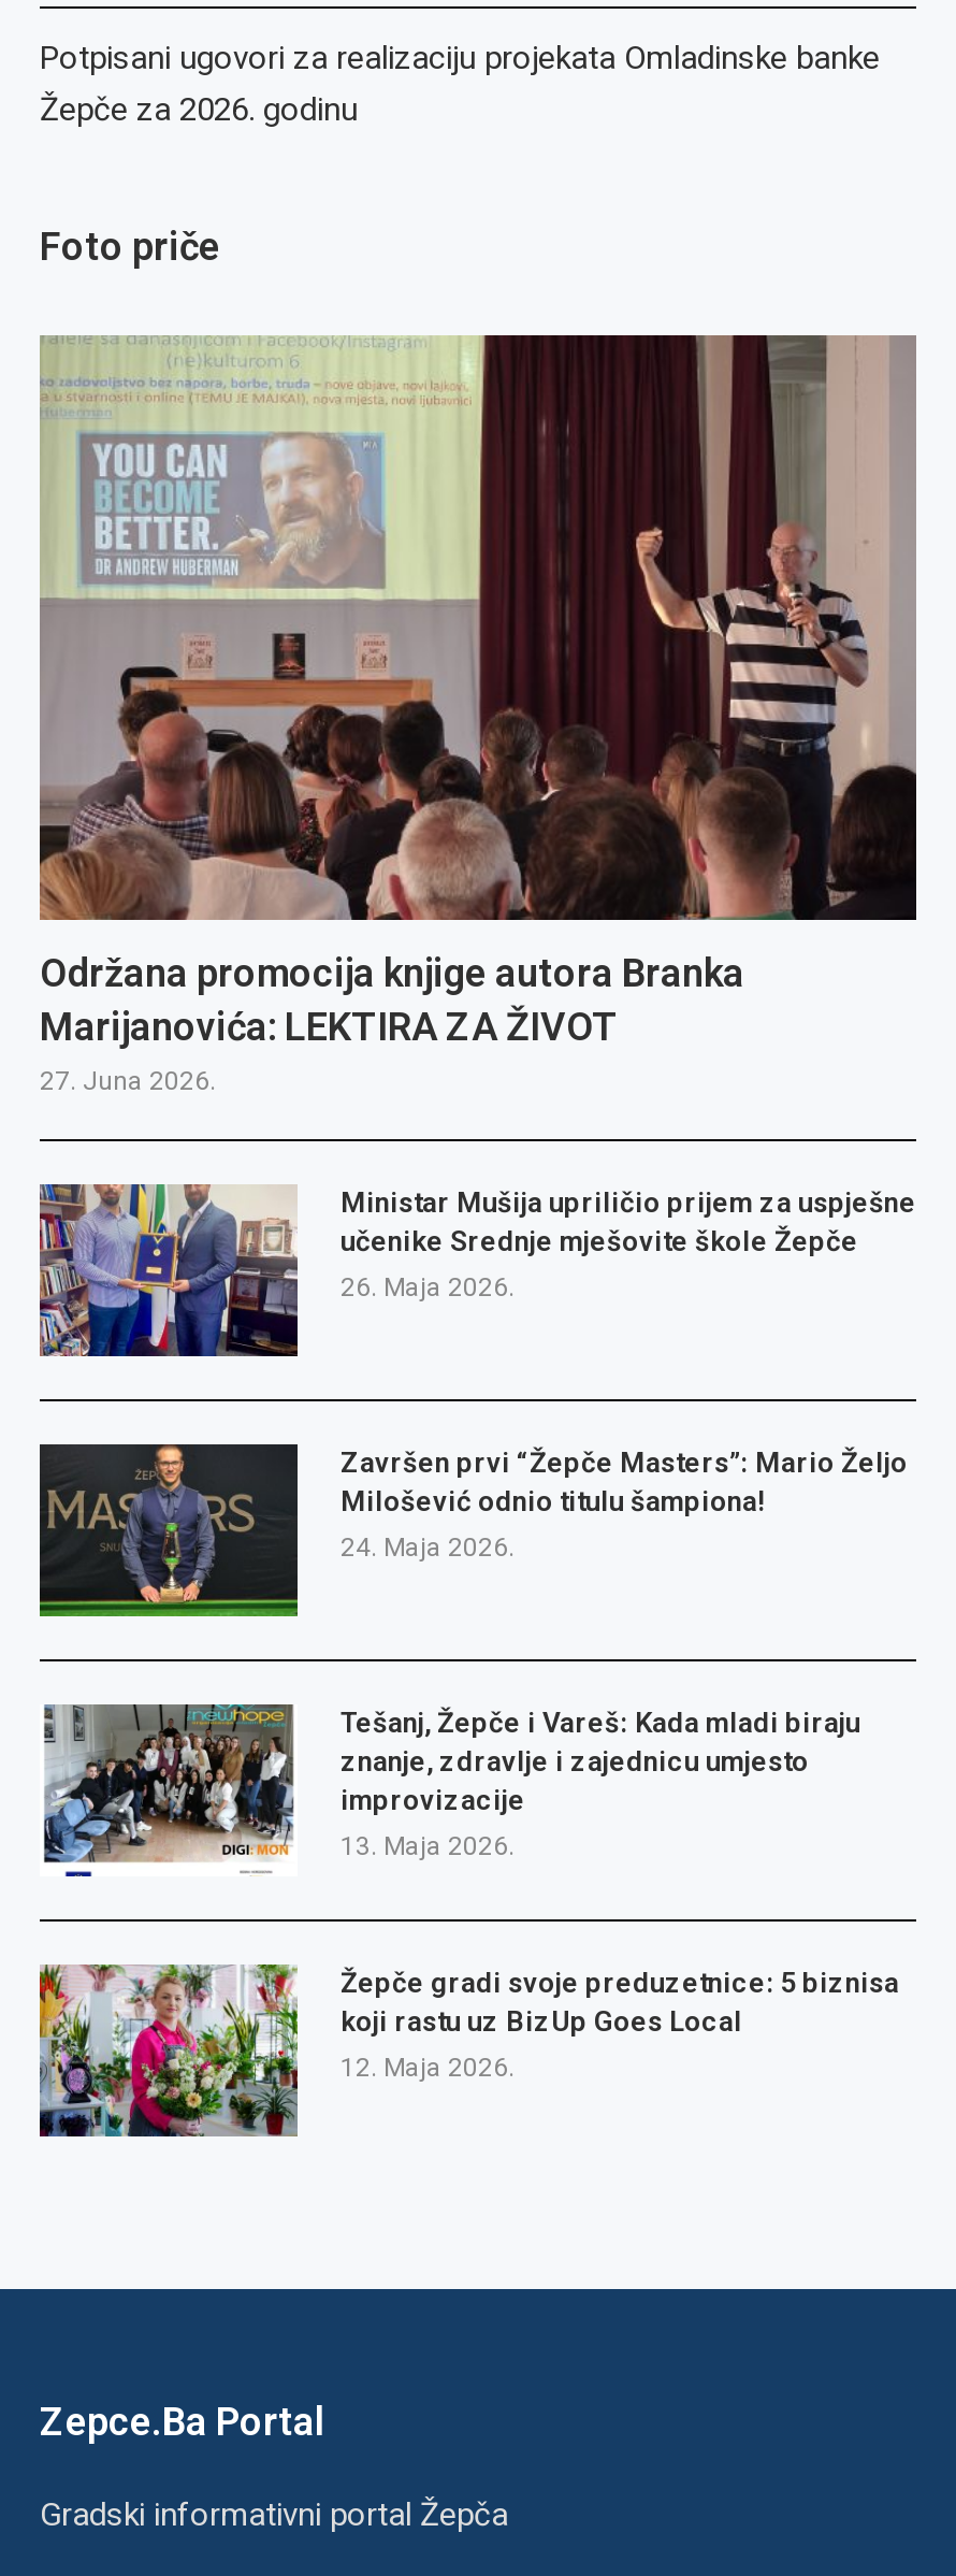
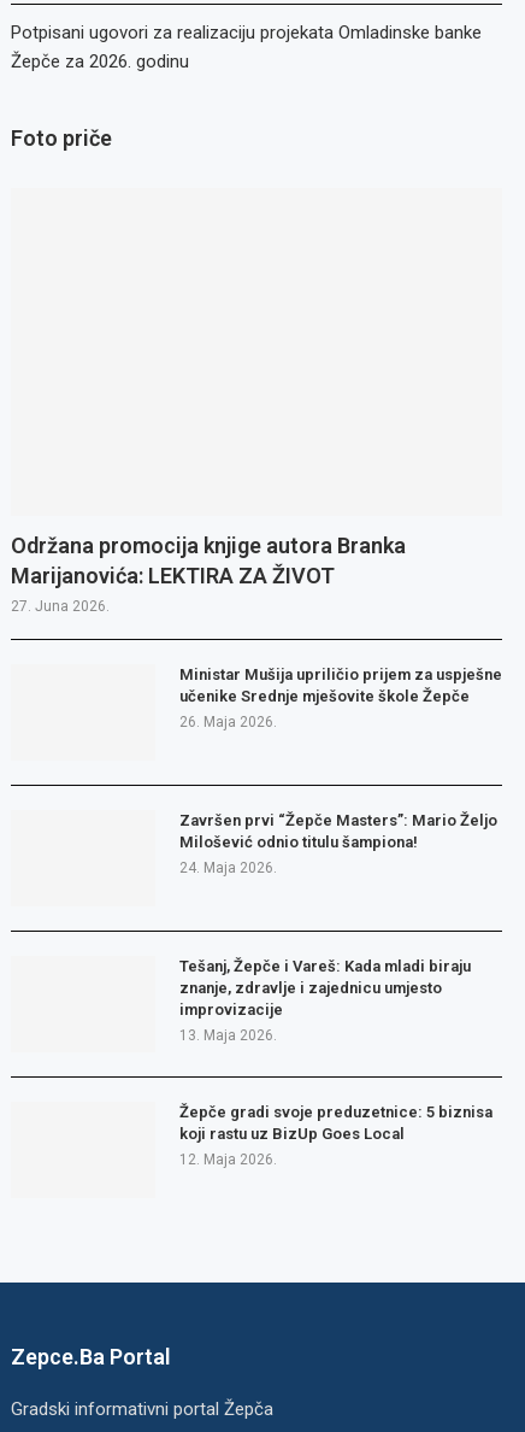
[38,333,918,922] [image] -> none
[38,1182,300,1358] [image] -> none
[38,1442,300,1618] [image] -> none
[42,1702,295,1879] [image] -> none
[38,1962,300,2139] [image] -> none

